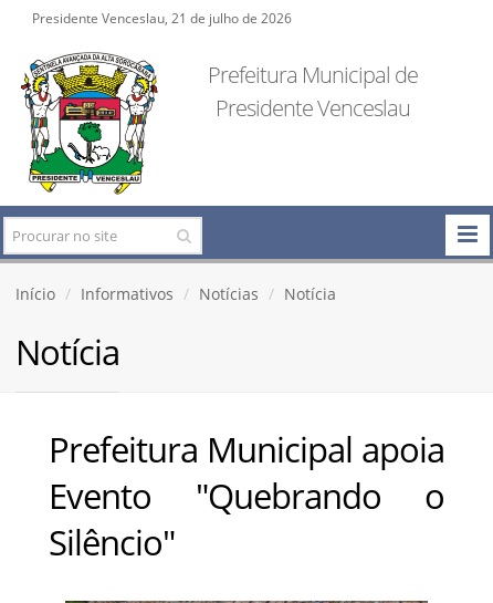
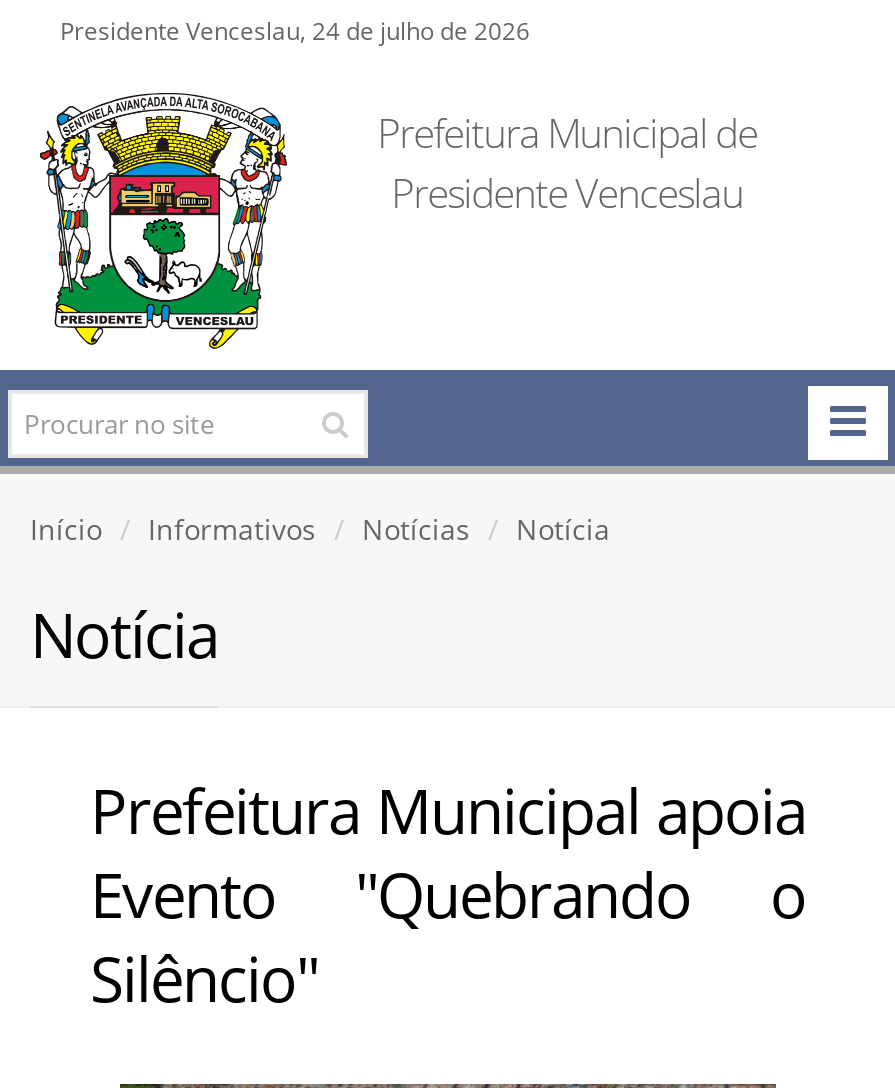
[32,9,292,27] Presidente Venceslau, 21 de julho de 2026 -> [60,14,530,46] Presidente Venceslau, 24 de julho de 2026

